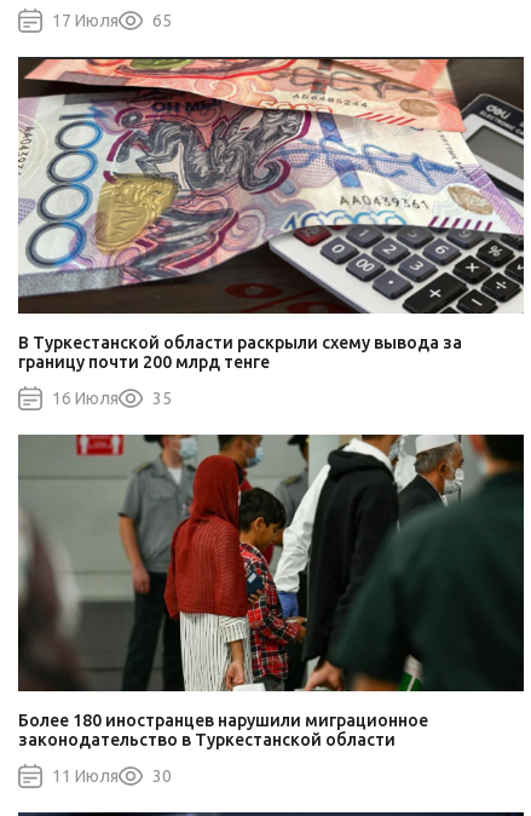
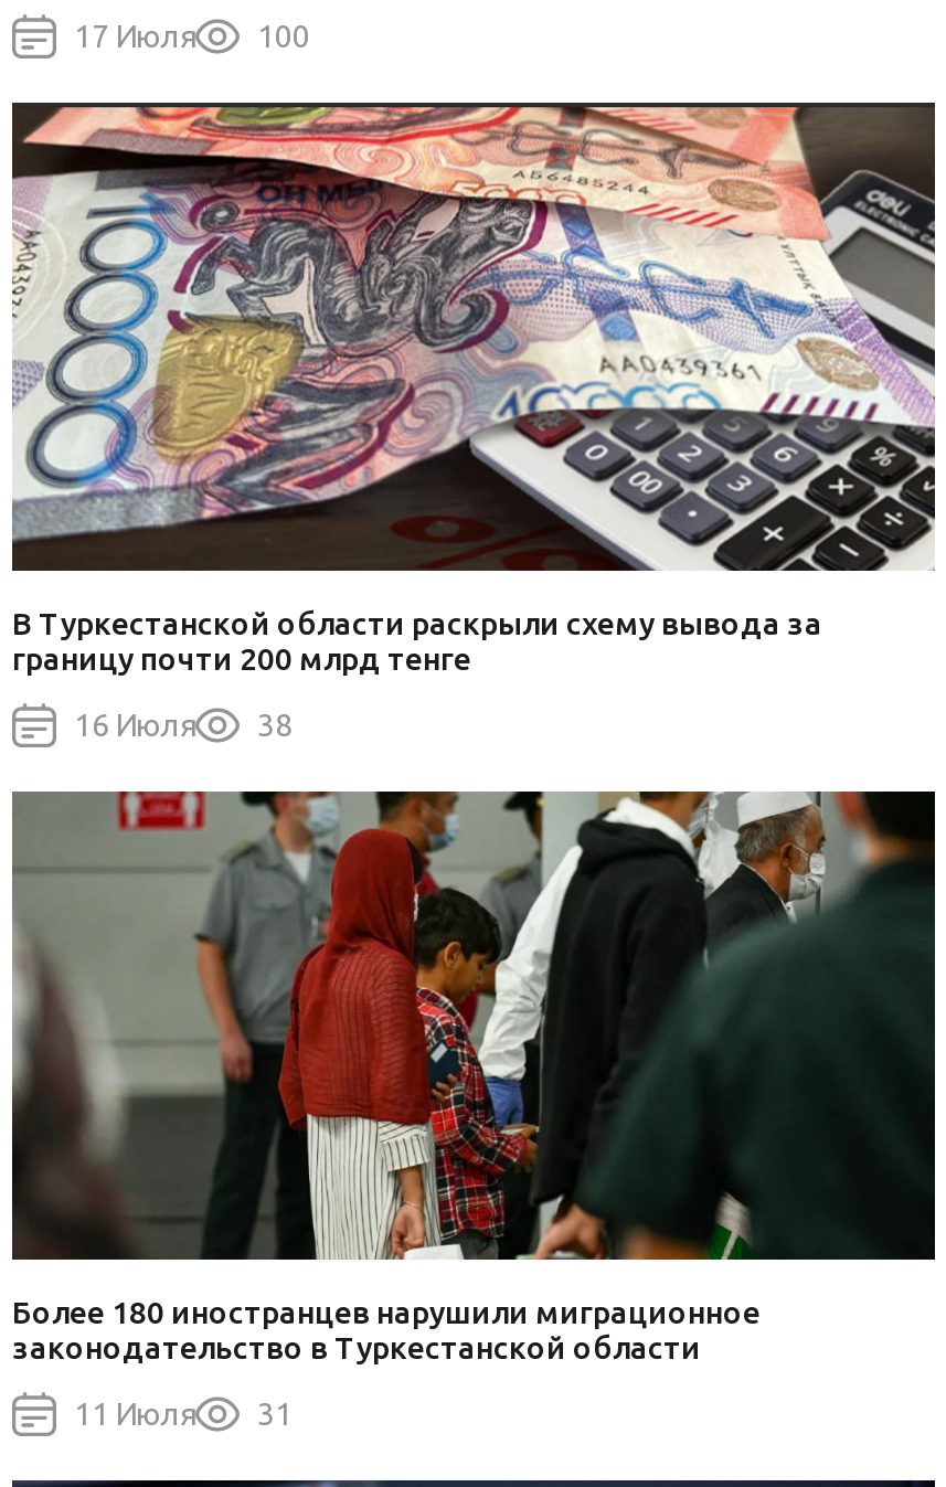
[52,12,172,31] 17 Июля 65 -> [74,20,310,55] 17 Июля 100
[52,389,172,409] 16 Июля 35 -> [74,709,293,744] 16 Июля 38
[52,767,172,786] 11 Июля 30 -> [74,1398,293,1433] 11 Июля 31

